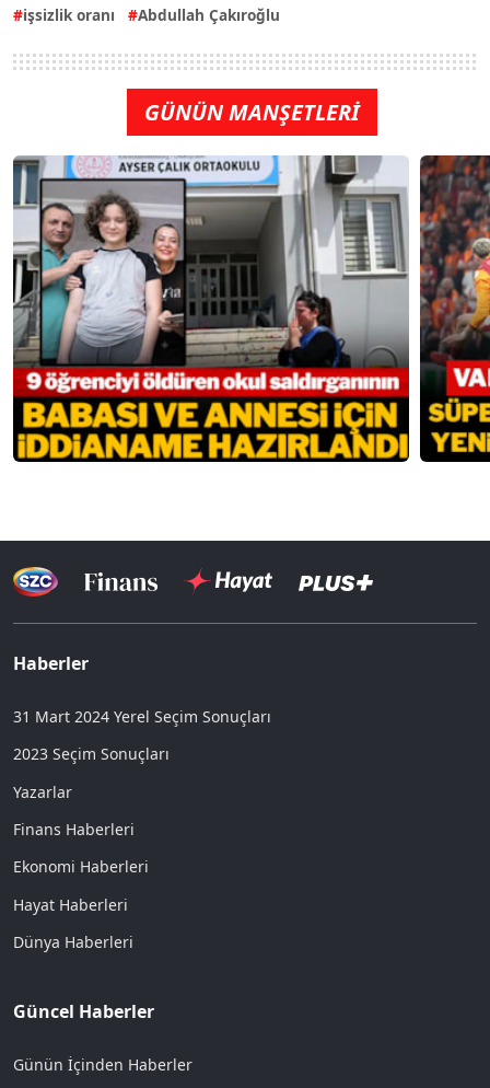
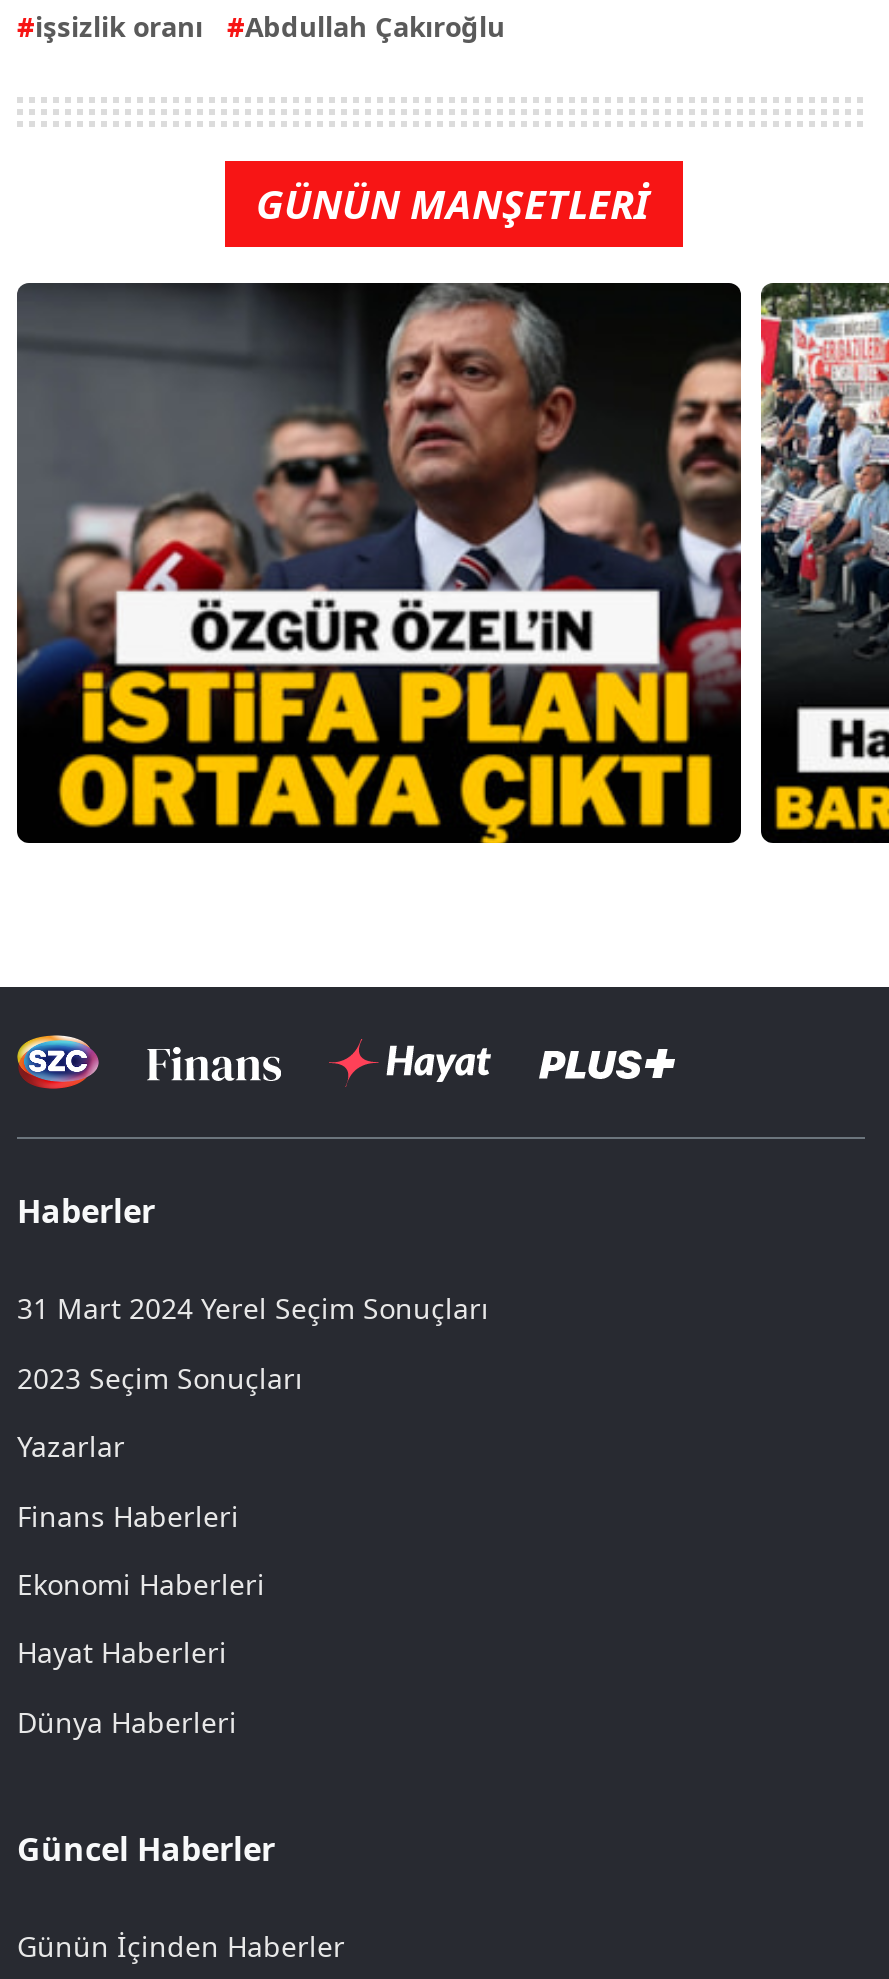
[12,154,410,463] [image] -> [15,280,743,846] [image]
[419,154,487,463] [image] -> [759,282,883,846] [image]

